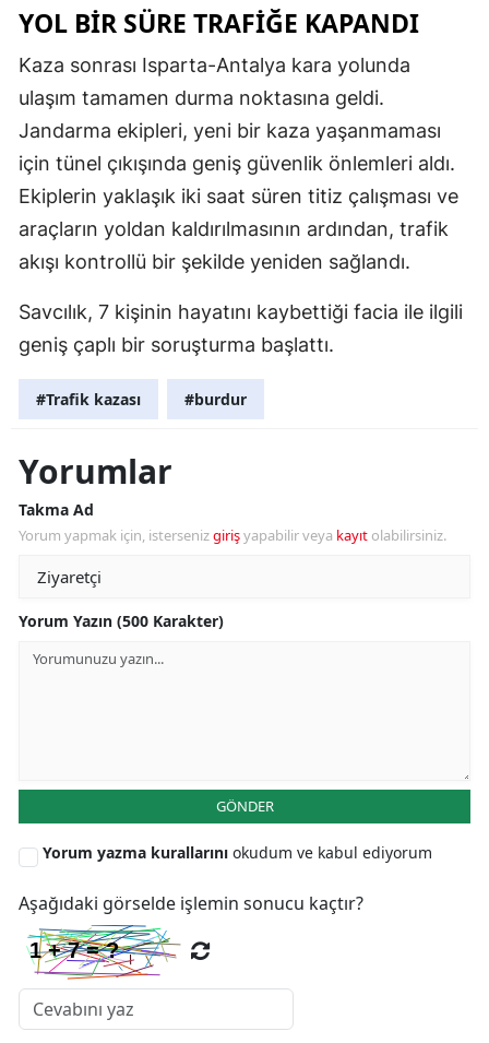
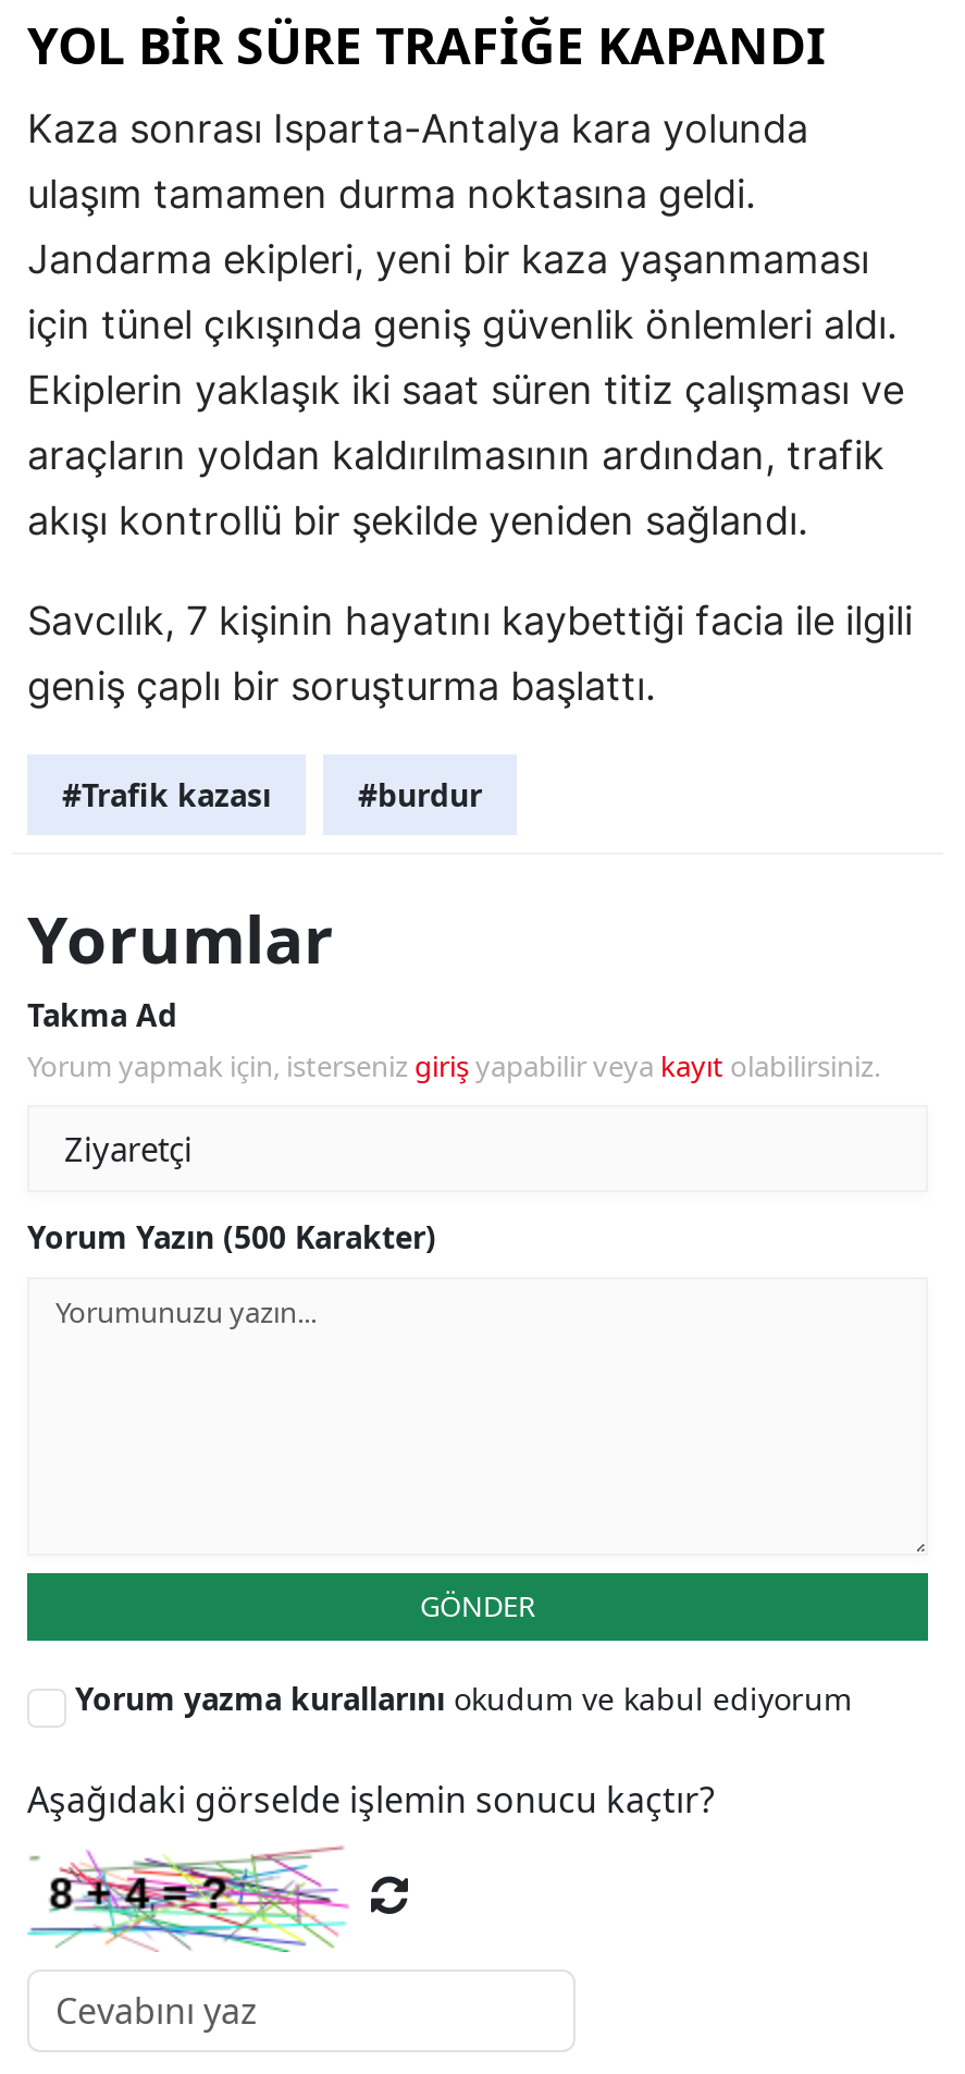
[20,924,180,981] [image] -> [27,1843,349,1954] [image]

